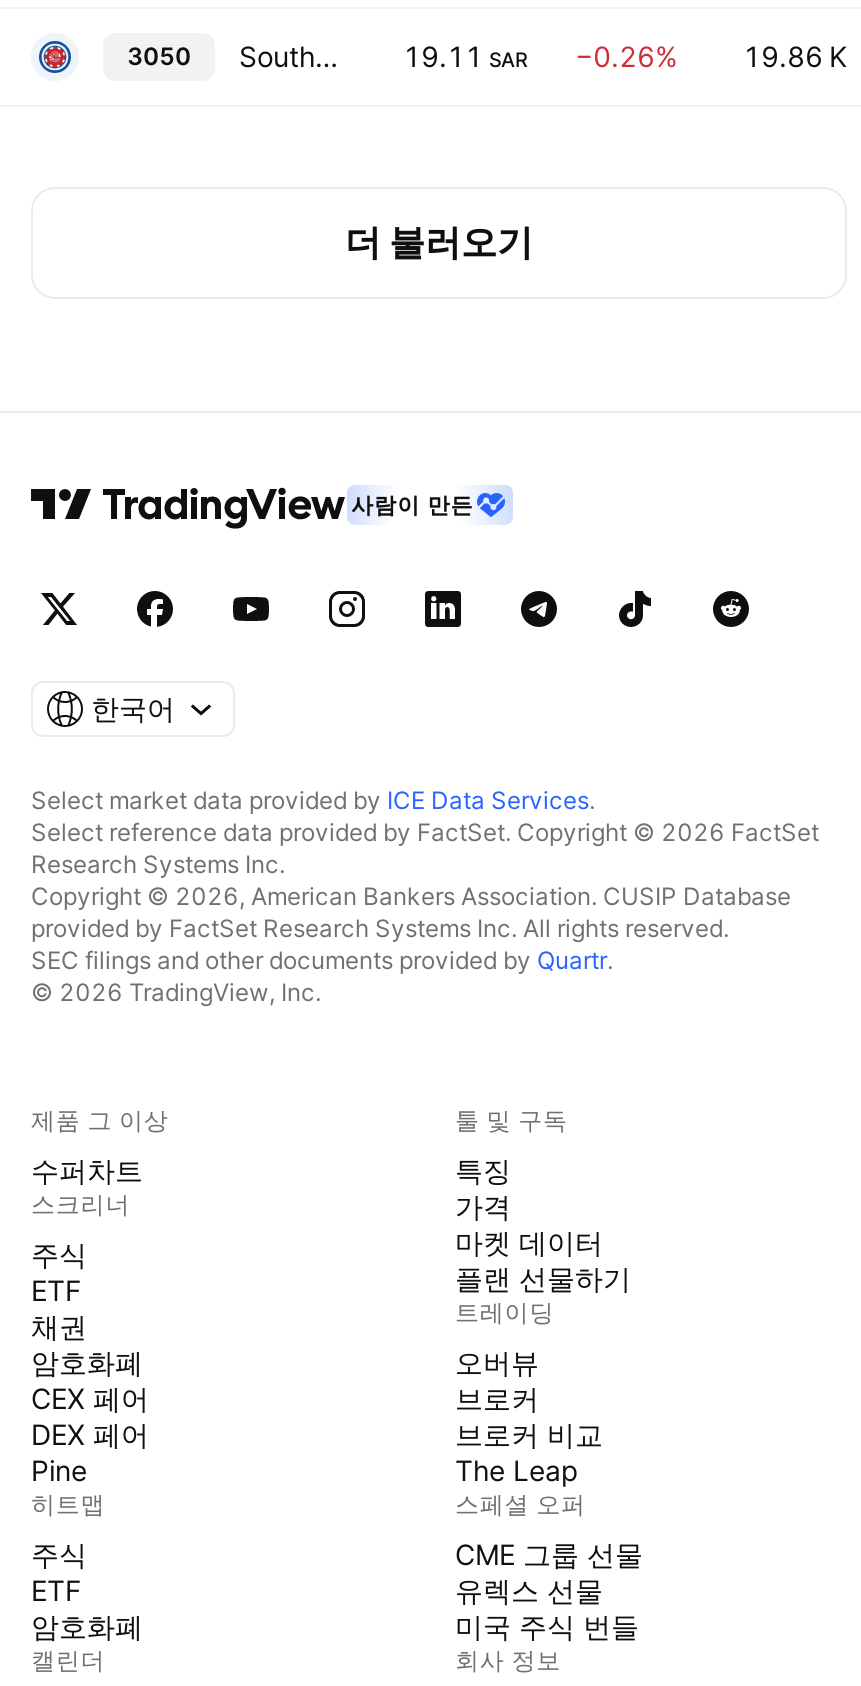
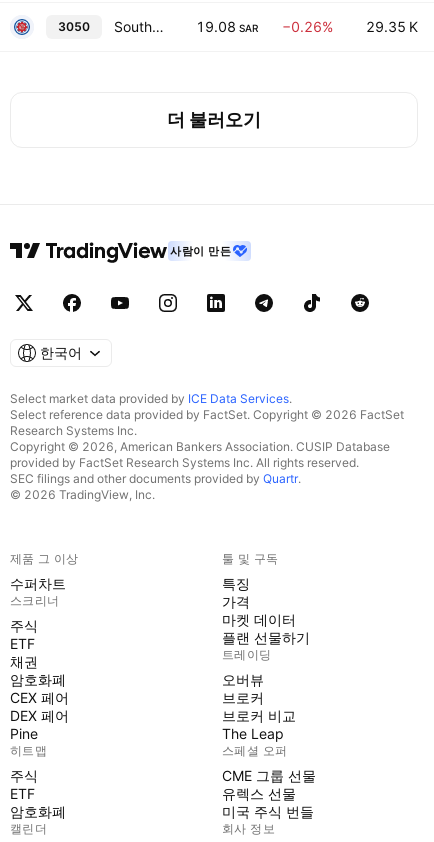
[403,39,527,73] 19.11 SAR -> [196,18,258,35] 19.08 SAR
[743,39,847,73] 19.86 K -> [366,18,418,35] 29.35 K

